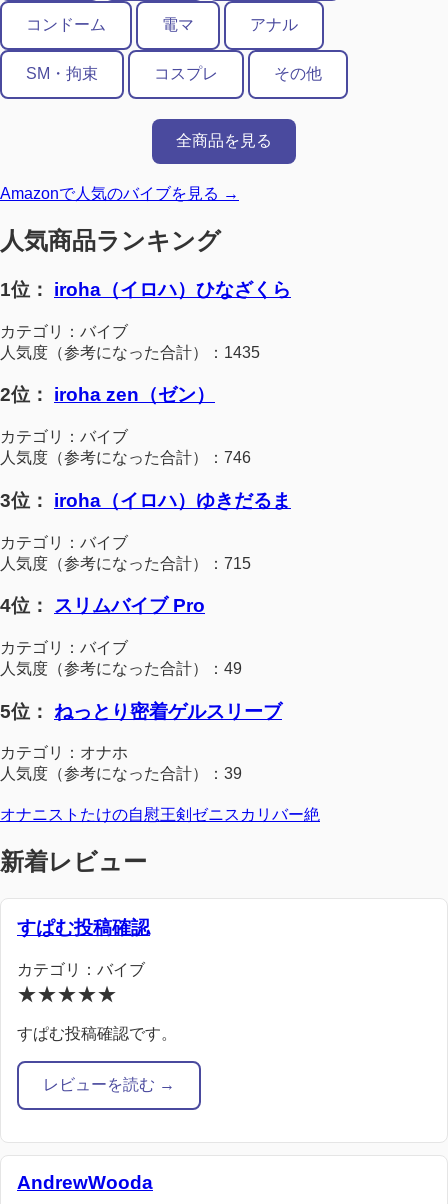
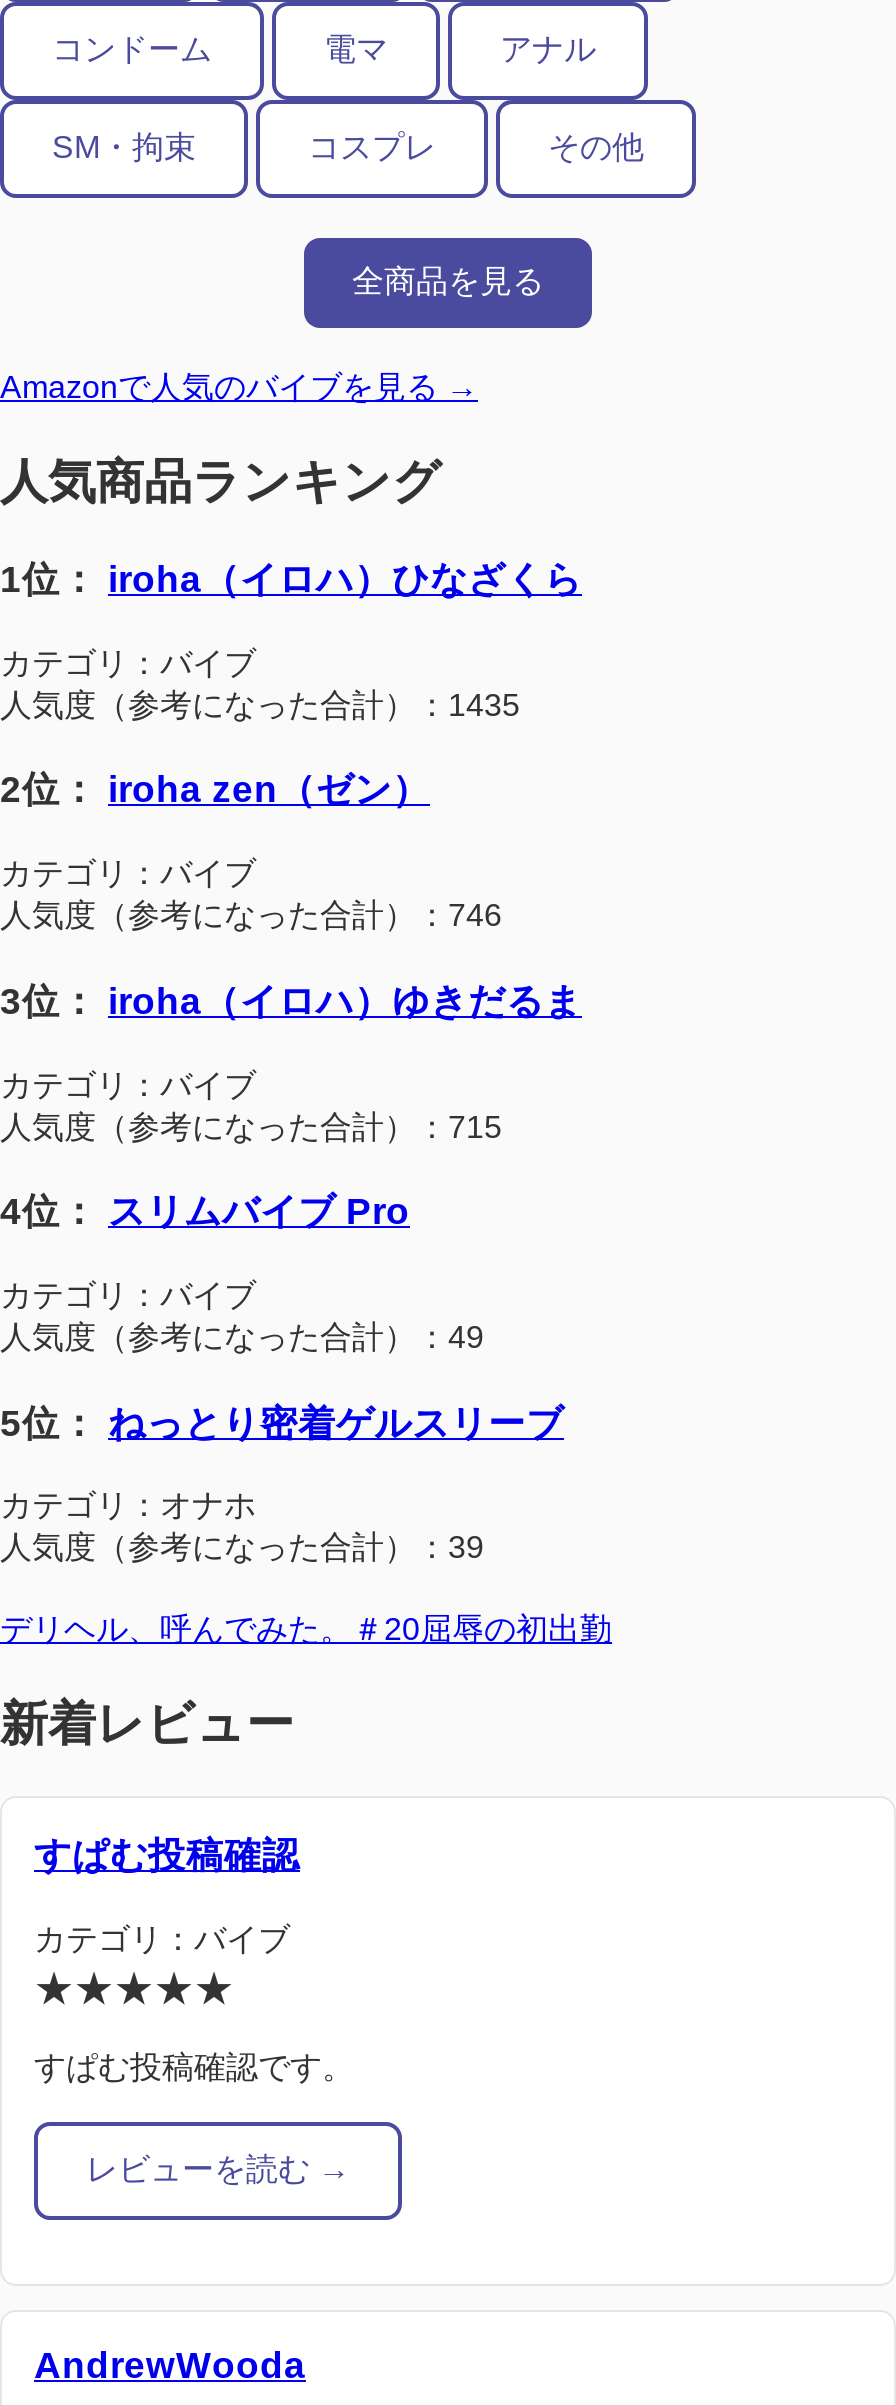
[0,806,320,823] オナニストたけの自慰王剣ゼニスカリバー絶 -> [0,1613,612,1647] デリヘル、呼んでみた。＃20屈辱の初出勤

